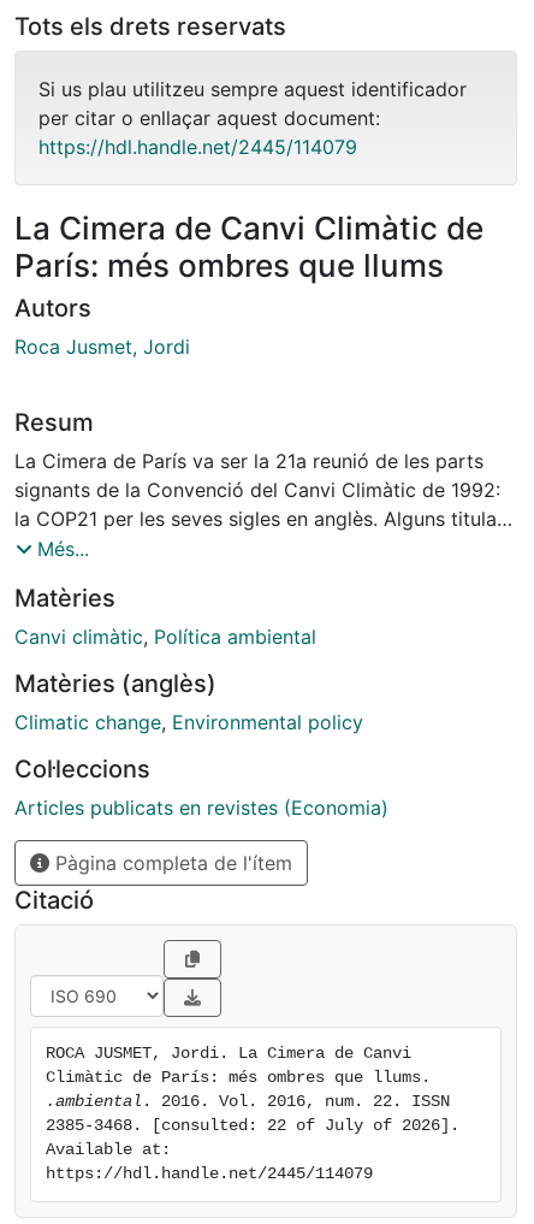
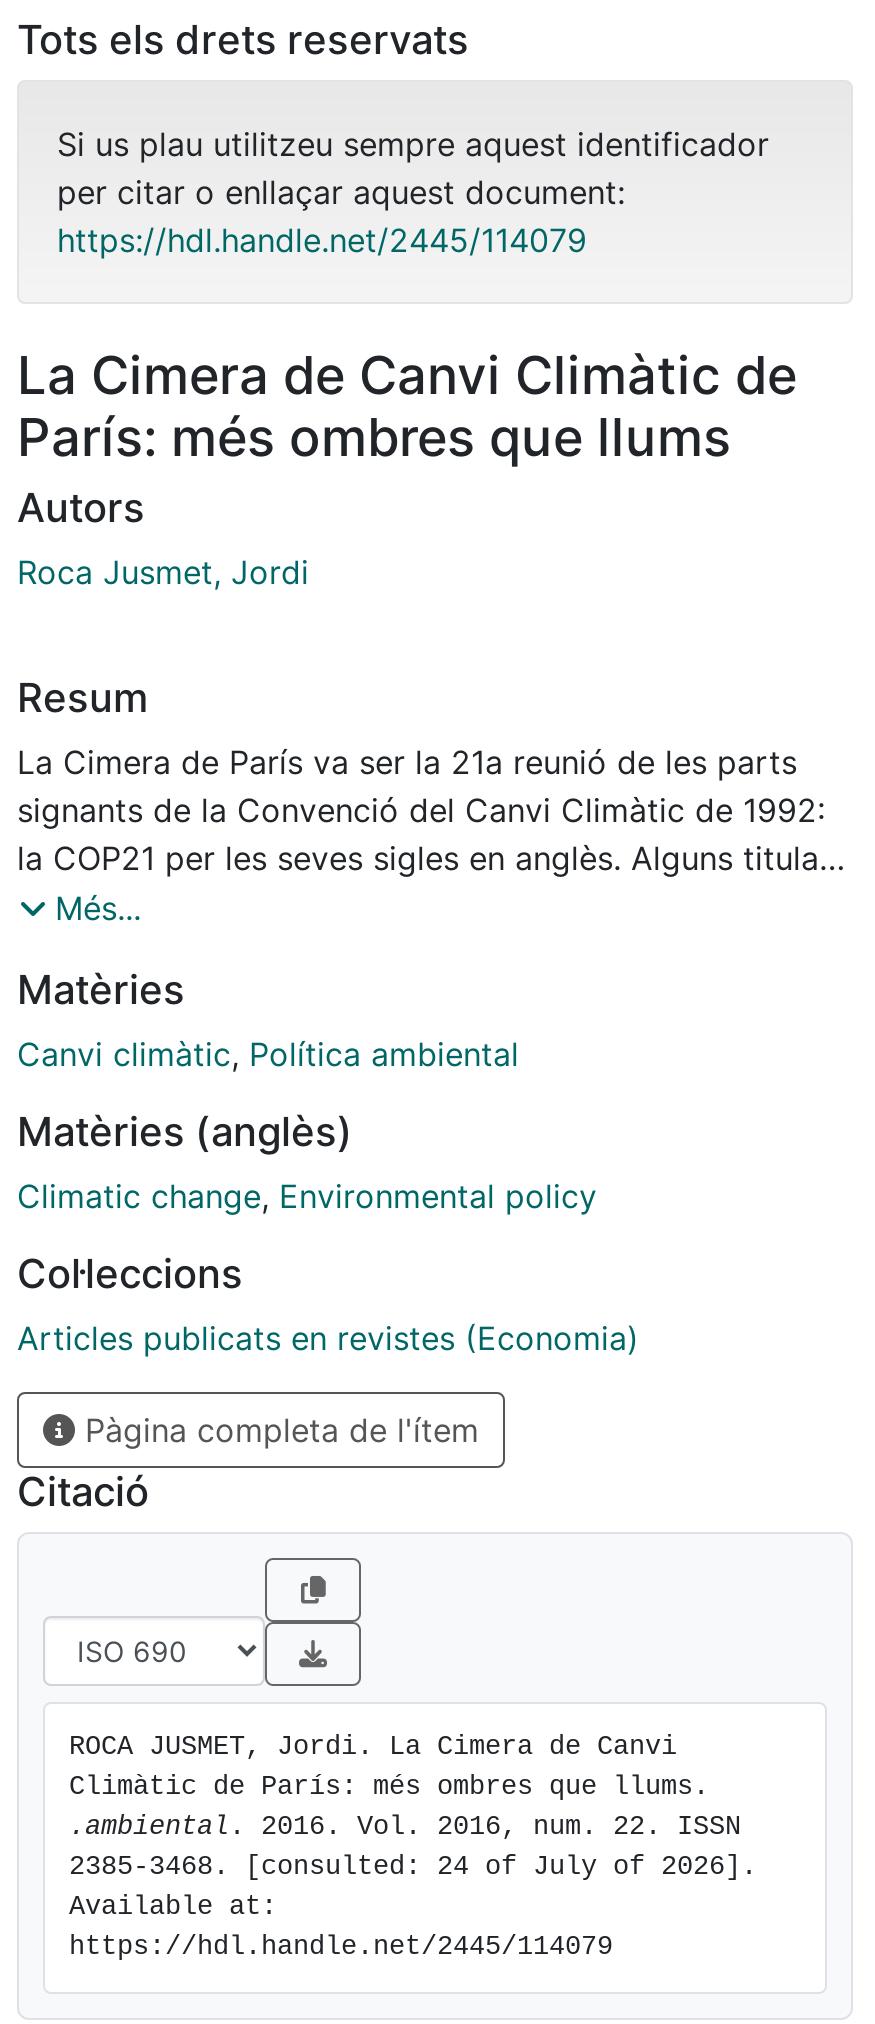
[46,1117,459,1135] 2385-3468. [consulted: 22 of July of 2026]. -> [69,1853,757,1883] 2385-3468. [consulted: 24 of July of 2026].

